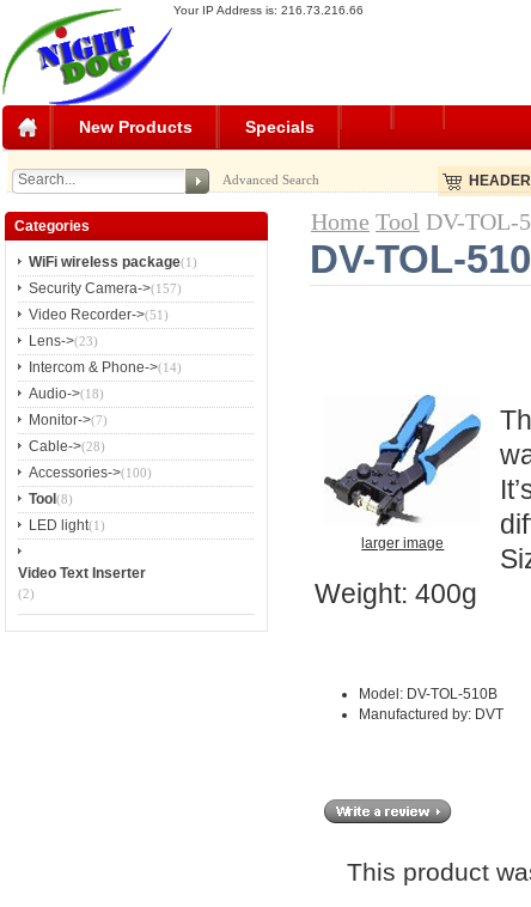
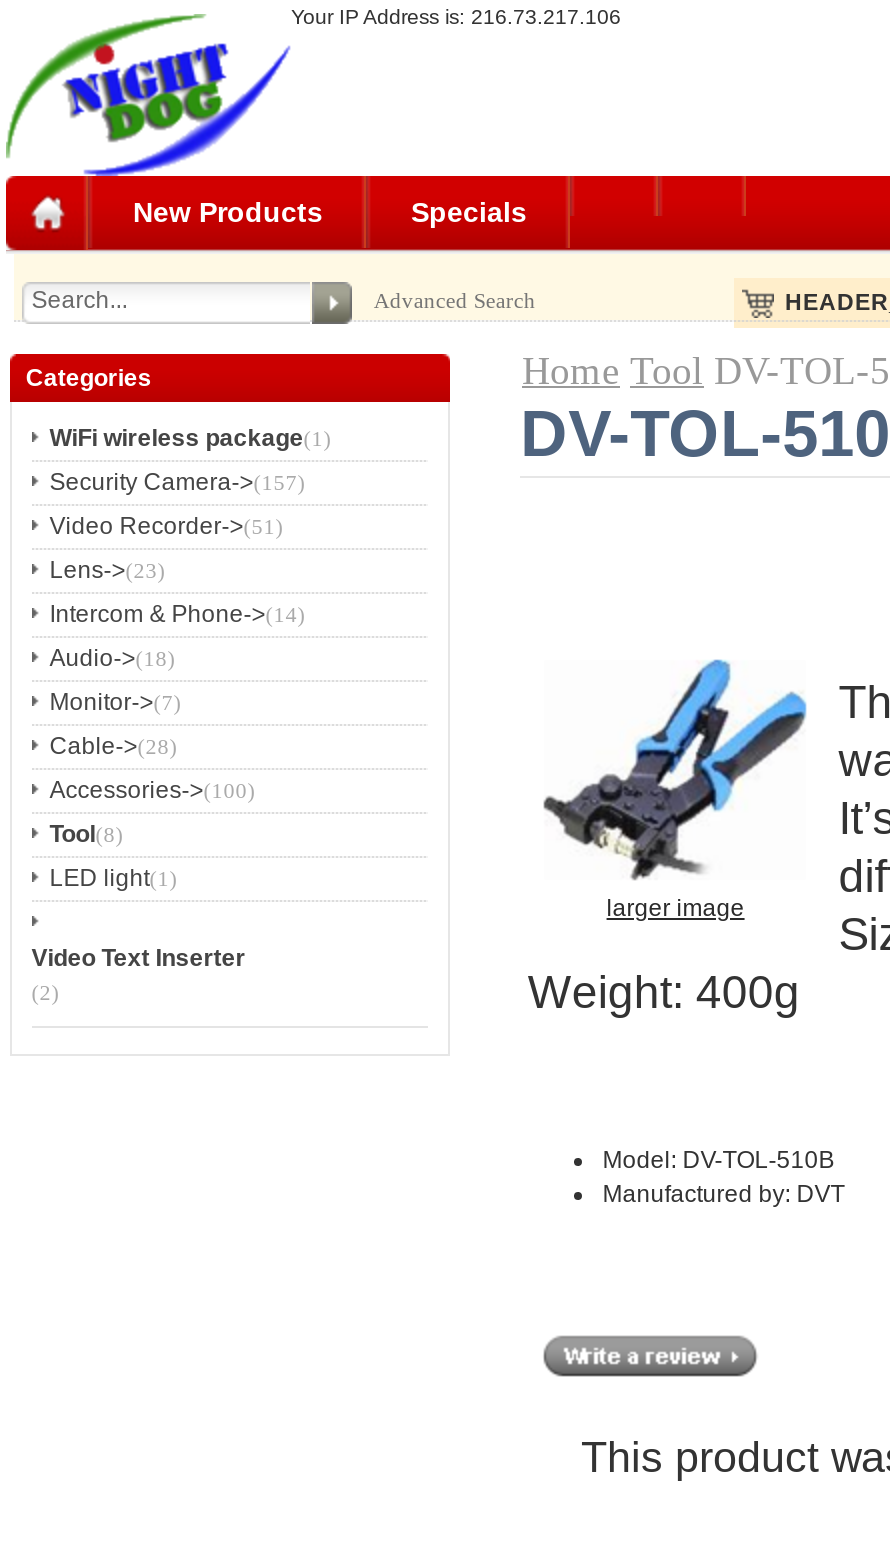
[173,4,363,17] Your IP Address is: 216.73.216.66 -> [291,6,621,28] Your IP Address is: 216.73.217.106

